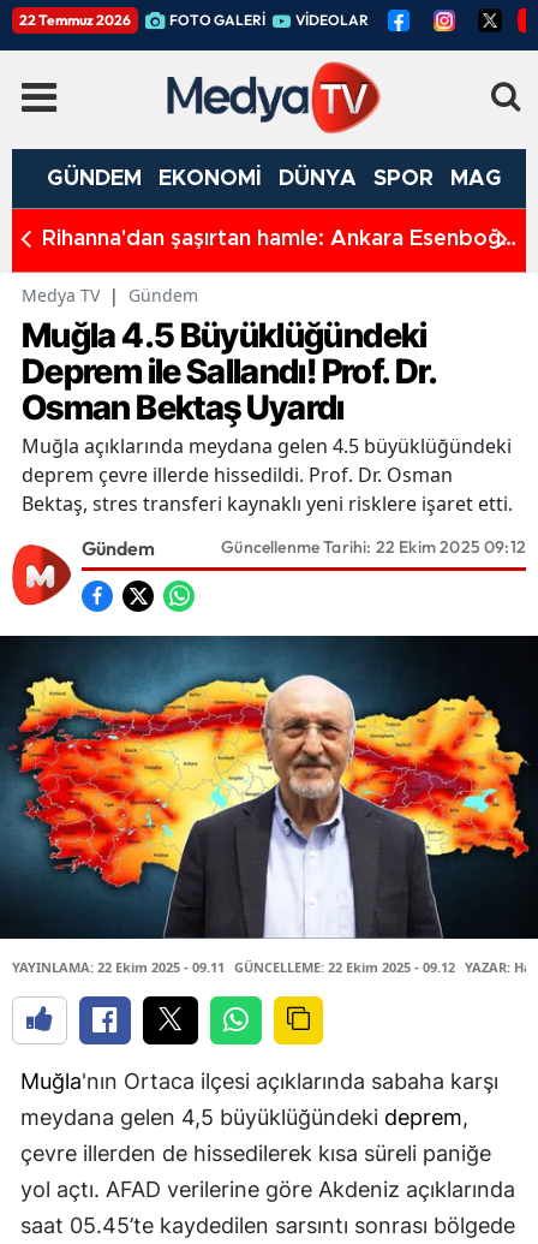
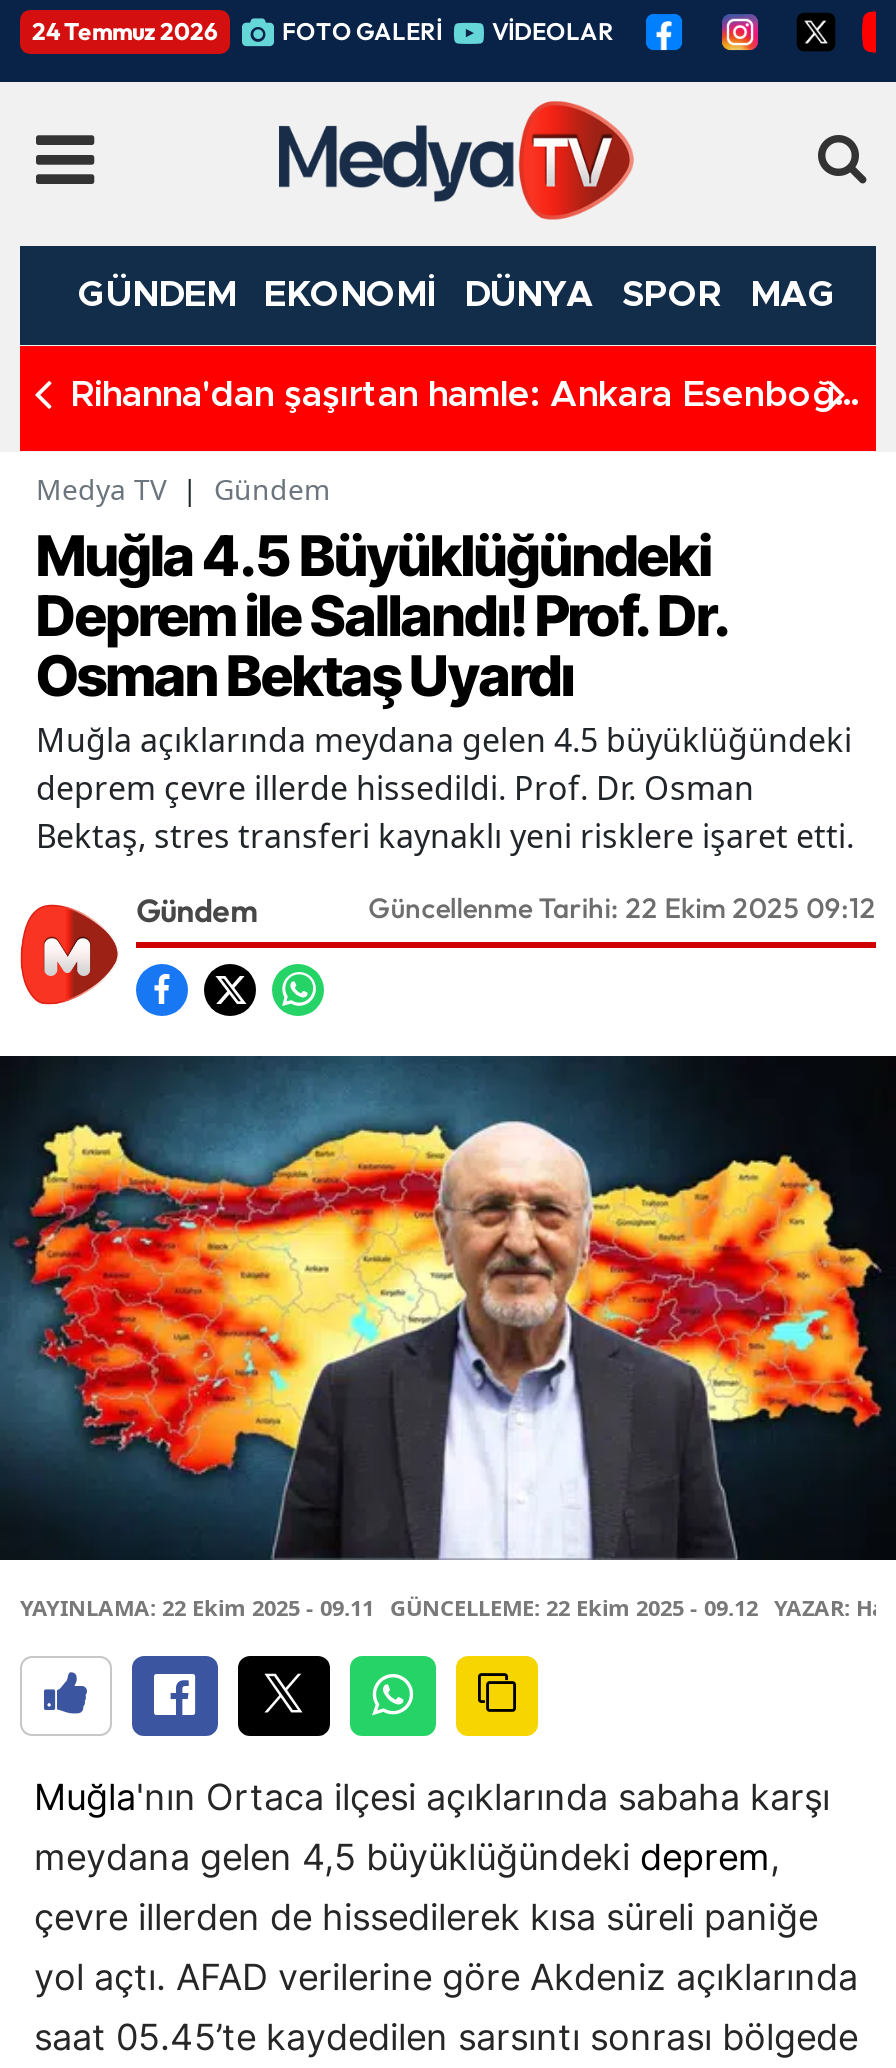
[19,11,131,29] 22 Temmuz 2026 -> [32,16,218,46] 24 Temmuz 2026

